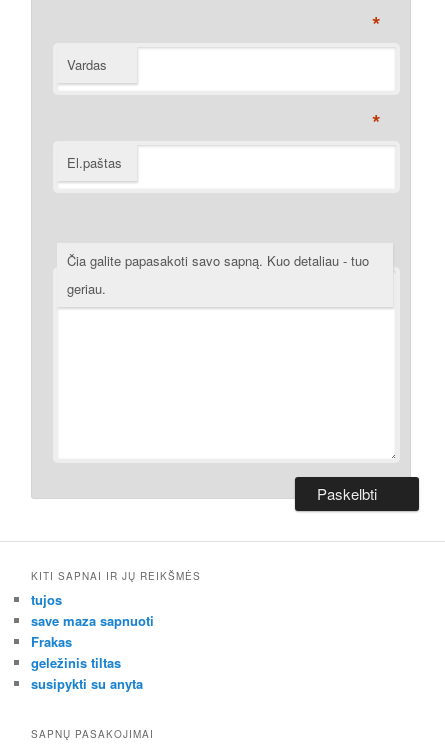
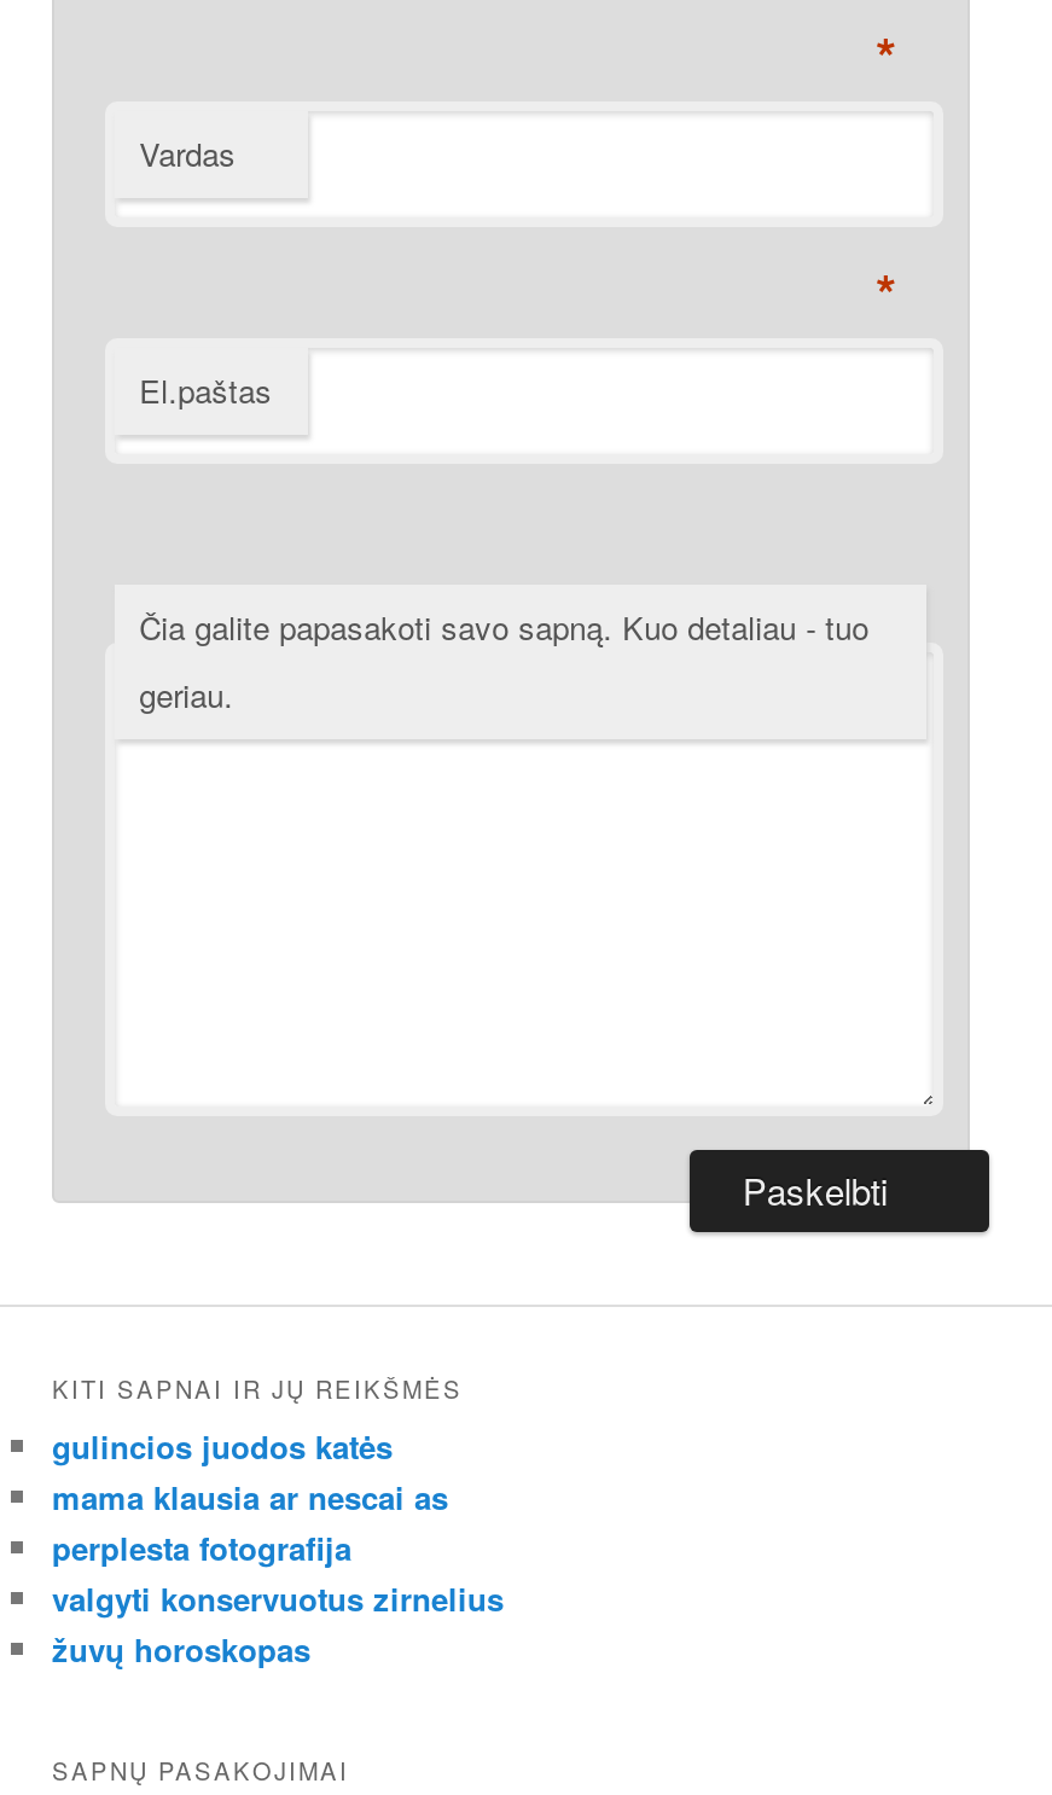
[31,590,154,693] tujos | save maza sapnuoti | Frakas | geležinis tiltas | susipykti su anyta -> [52,1424,504,1673] gulincios juodos katės | mama klausia ar nescai as | perplesta fotografija | valgyti konservuotus zirnelius | žuvų horoskopas

